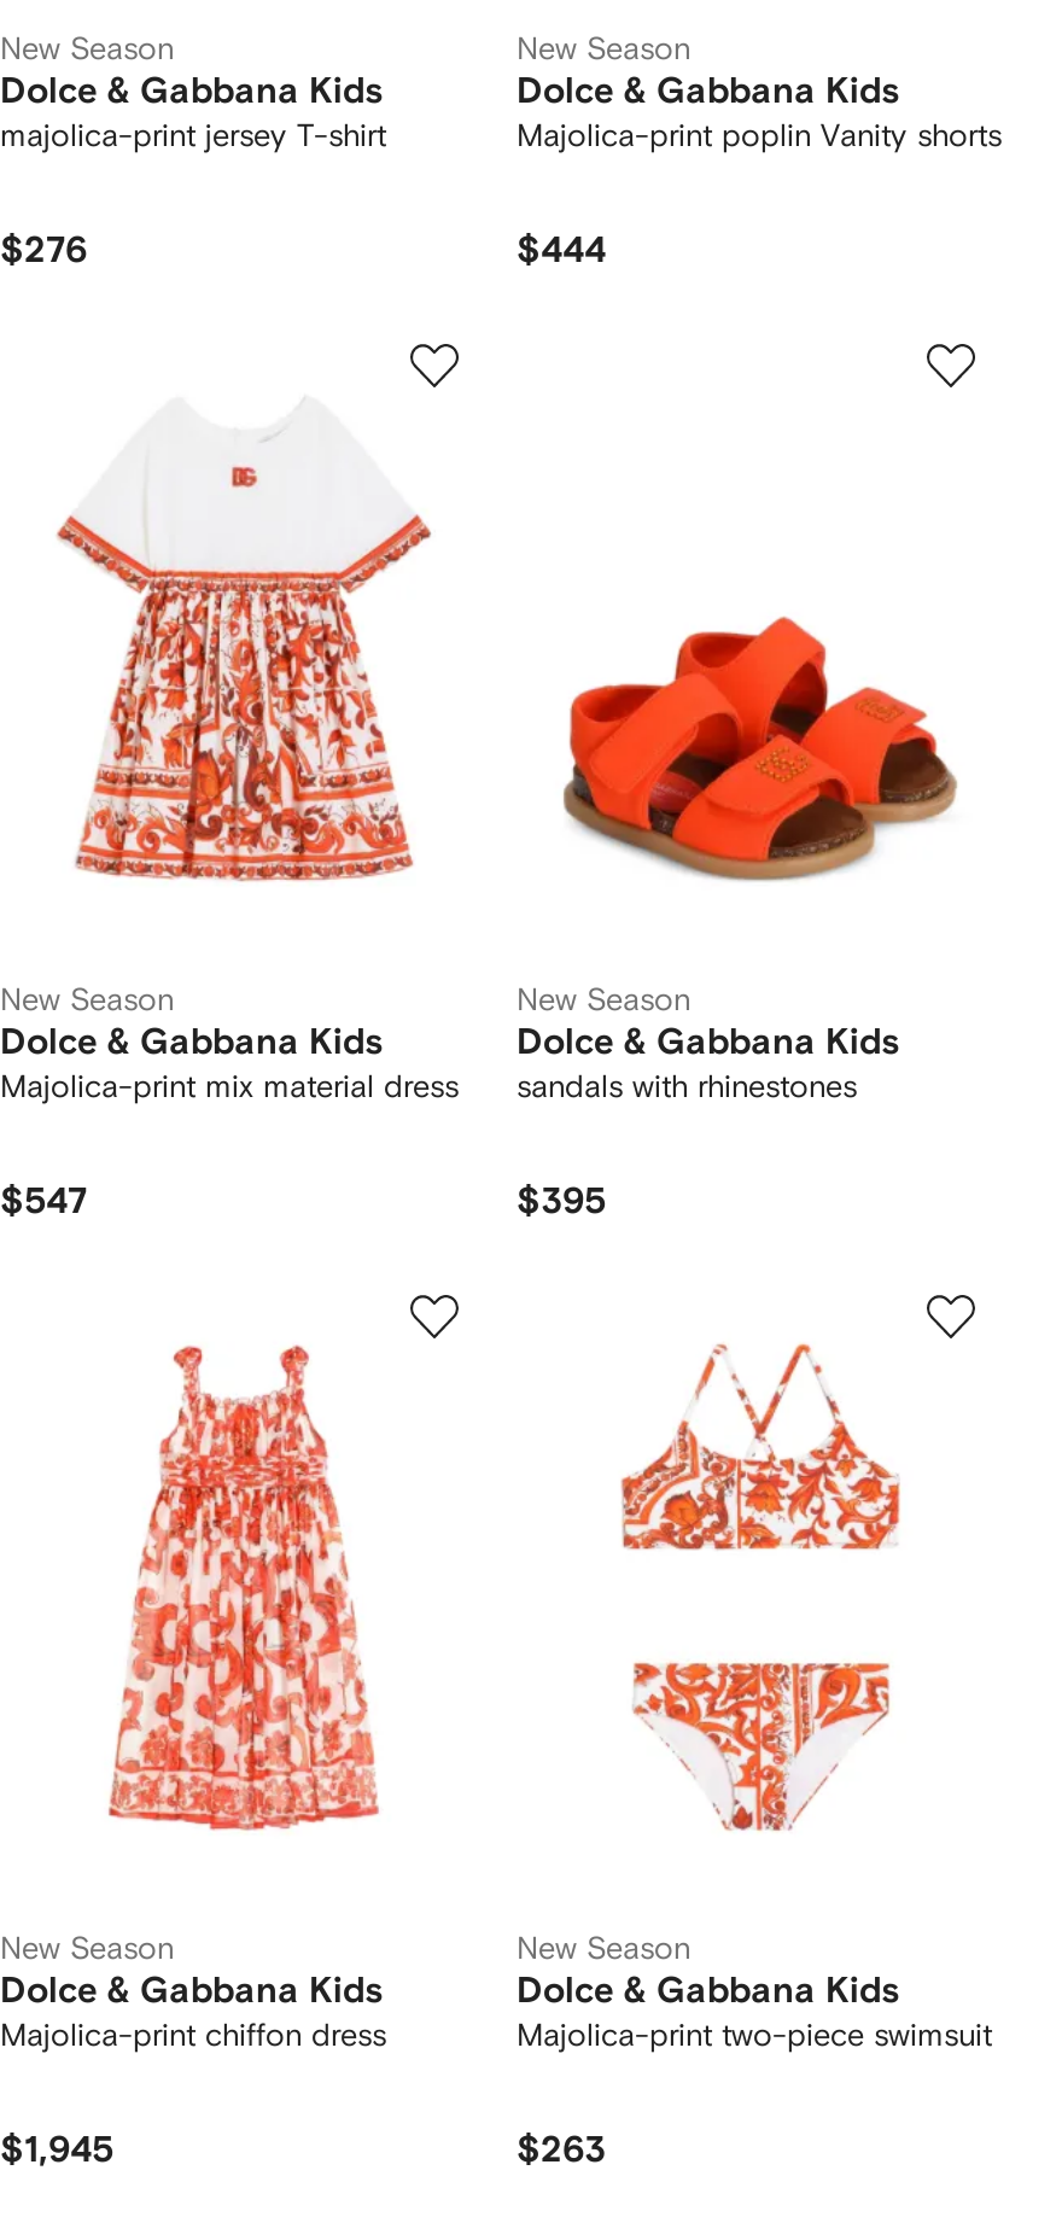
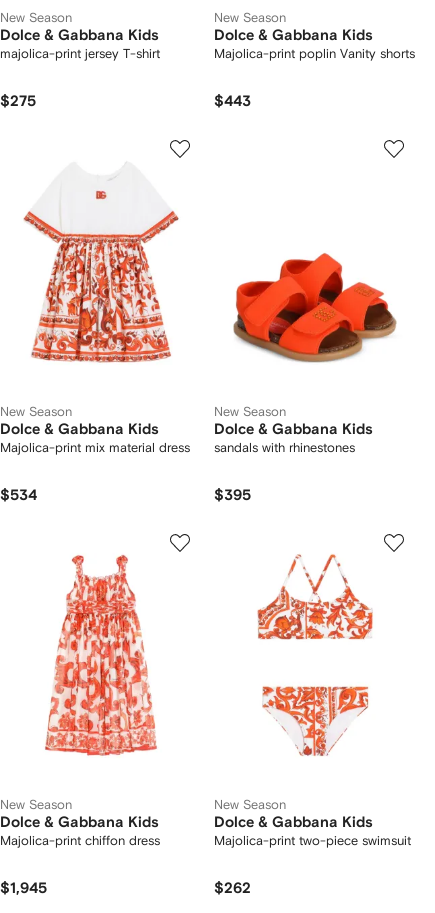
[0,234,87,270] $276 -> [0,94,36,109] $275
[517,234,606,270] $444 -> [214,94,251,109] $443
[0,1183,87,1219] $547 -> [0,488,37,503] $534
[517,2132,606,2168] $263 -> [214,881,251,896] $262

